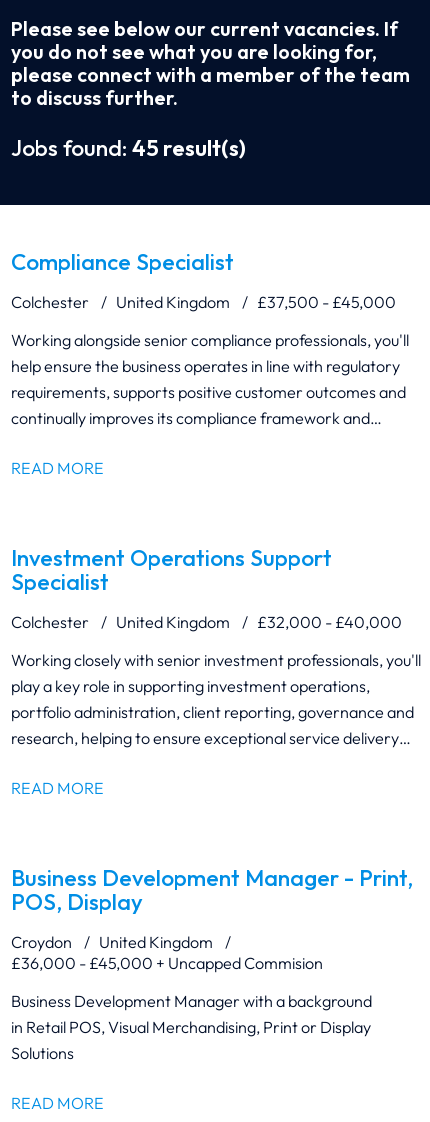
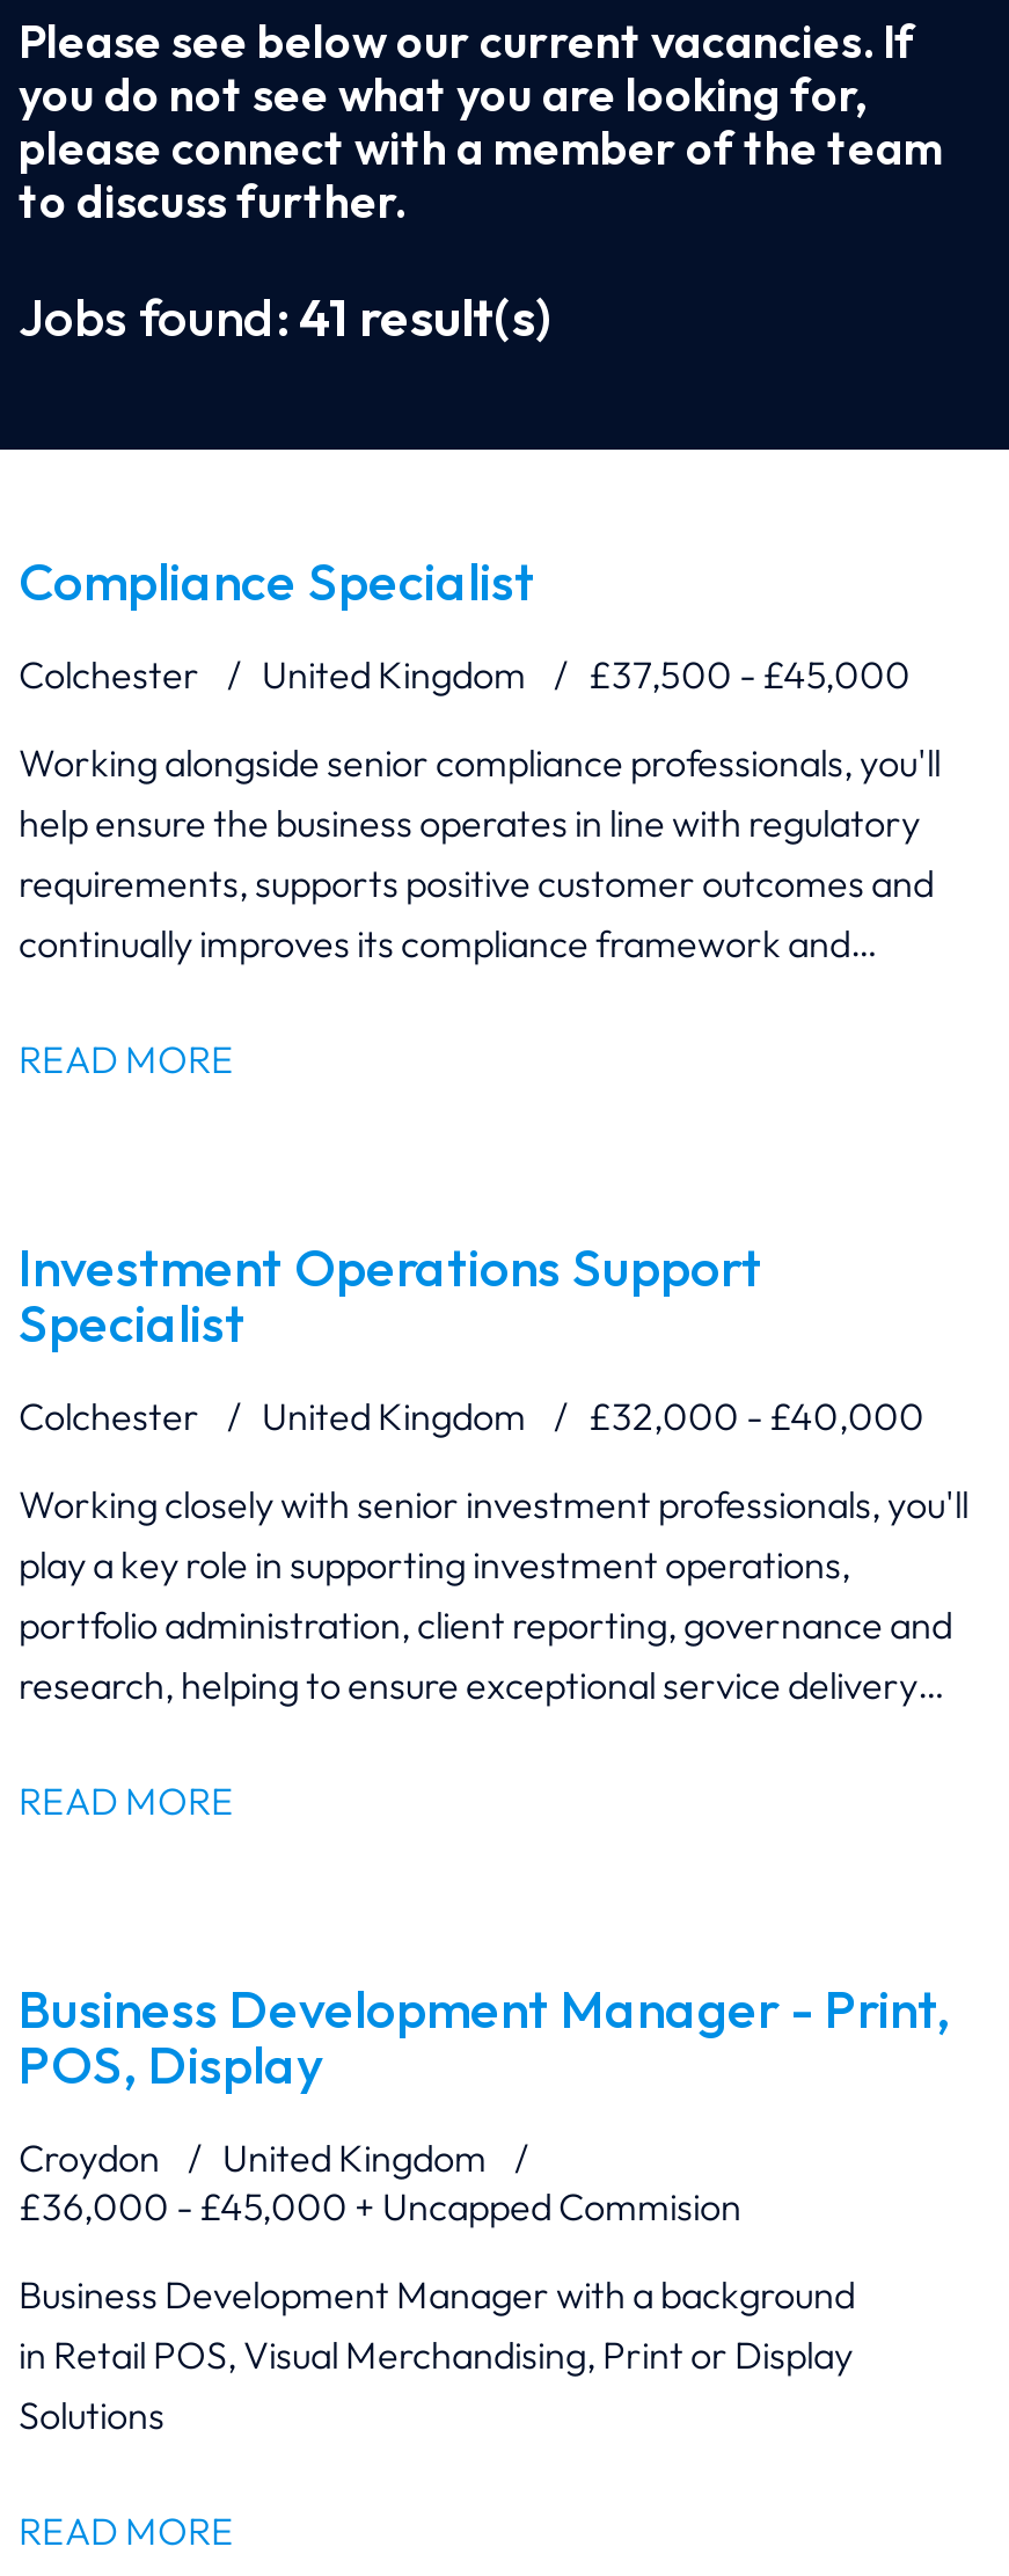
[11,133,246,162] Jobs found: 45 result(s) -> [19,283,551,350] Jobs found: 41 result(s)

